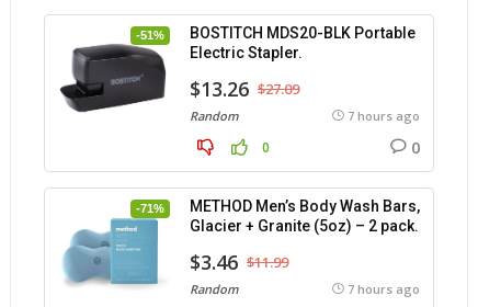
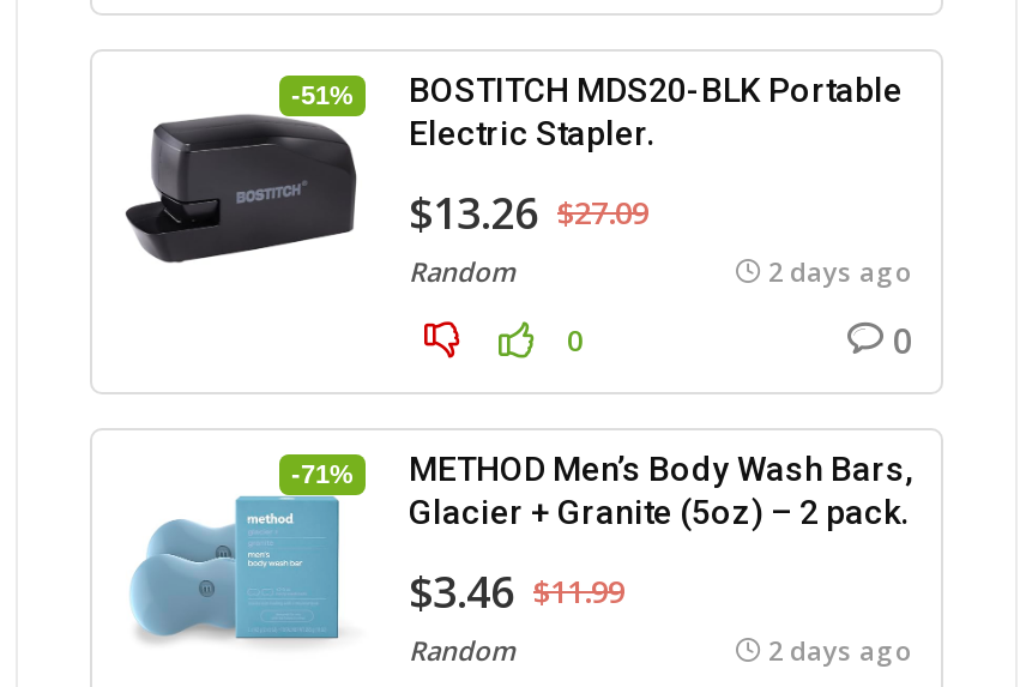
[348,107,420,124] 7 hours ago -> [768,253,912,289] 2 days ago
[348,281,420,297] 7 hours ago -> [768,632,912,668] 2 days ago

